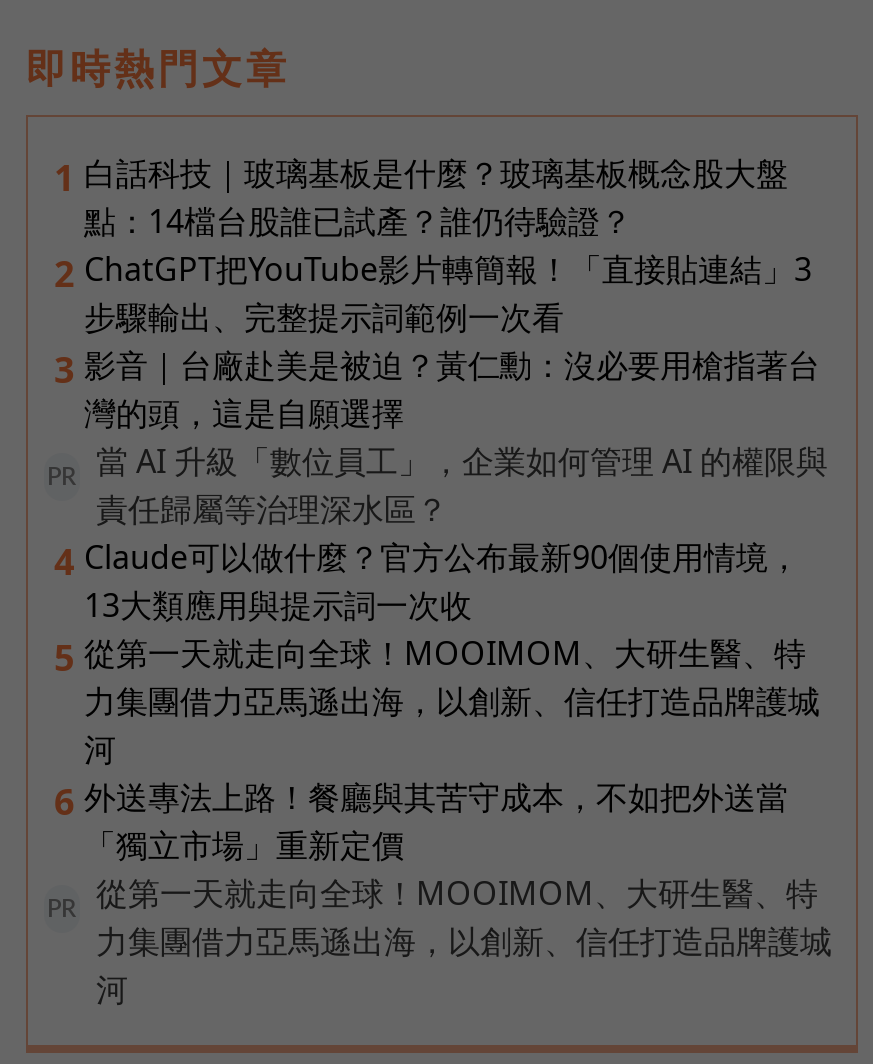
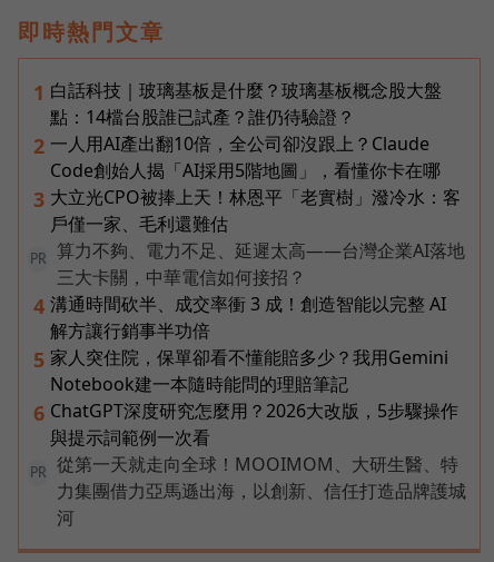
[54,247,820,435] 2 ChatGPT把YouTube影片轉簡報！「直接貼連結」3 | 步驟輸出、完整提示詞範例一次看 | 3 影音｜台廠赴美是被迫？黃仁勳：沒必要用槍指著台 | 灣的頭，這是自願選擇 -> [33,132,461,236] 2 一人用AI產出翻10倍，全公司卻沒跟上？Claude | Code創始人揭「AI採用5階地圖」，看懂你卡在哪 | 3 大立光CPO被捧上天！林恩平「老實樹」潑冷水：客 | 戶僅一家、毛利還難估
[54,439,828,867] 當 AI 升級「數位員工」，企業如何管理 AI 的權限與 | 責任歸屬等治理深水區？ | 4 Claude可以做什麼？官方公布最新90個使用情境， | 13大類應用與提示詞一次收 | 5 從第一天就走向全球！MOOIMOM、大研生醫、特 | 力集團借力亞馬遜出海，以創新、信任打造品牌護城 | 河 | 6 外送專法上路！餐廳與其苦守成本，不如把外送當 | 「獨立市場」重新定價 -> [33,238,465,450] 算力不夠、電力不足、延遲太高——台灣企業AI落地 | 三大卡關，中華電信如何接招？ | 4 溝通時間砍半、成交率衝 3 成！創造智能以完整 AI | 解方讓行銷事半功倍 | 5 家人突住院，保單卻看不懂能賠多少？我用Gemini | Notebook建一本隨時能問的理賠筆記 | 6 ChatGPT深度研究怎麼用？2026大改版，5步驟操作 | 與提示詞範例一次看

